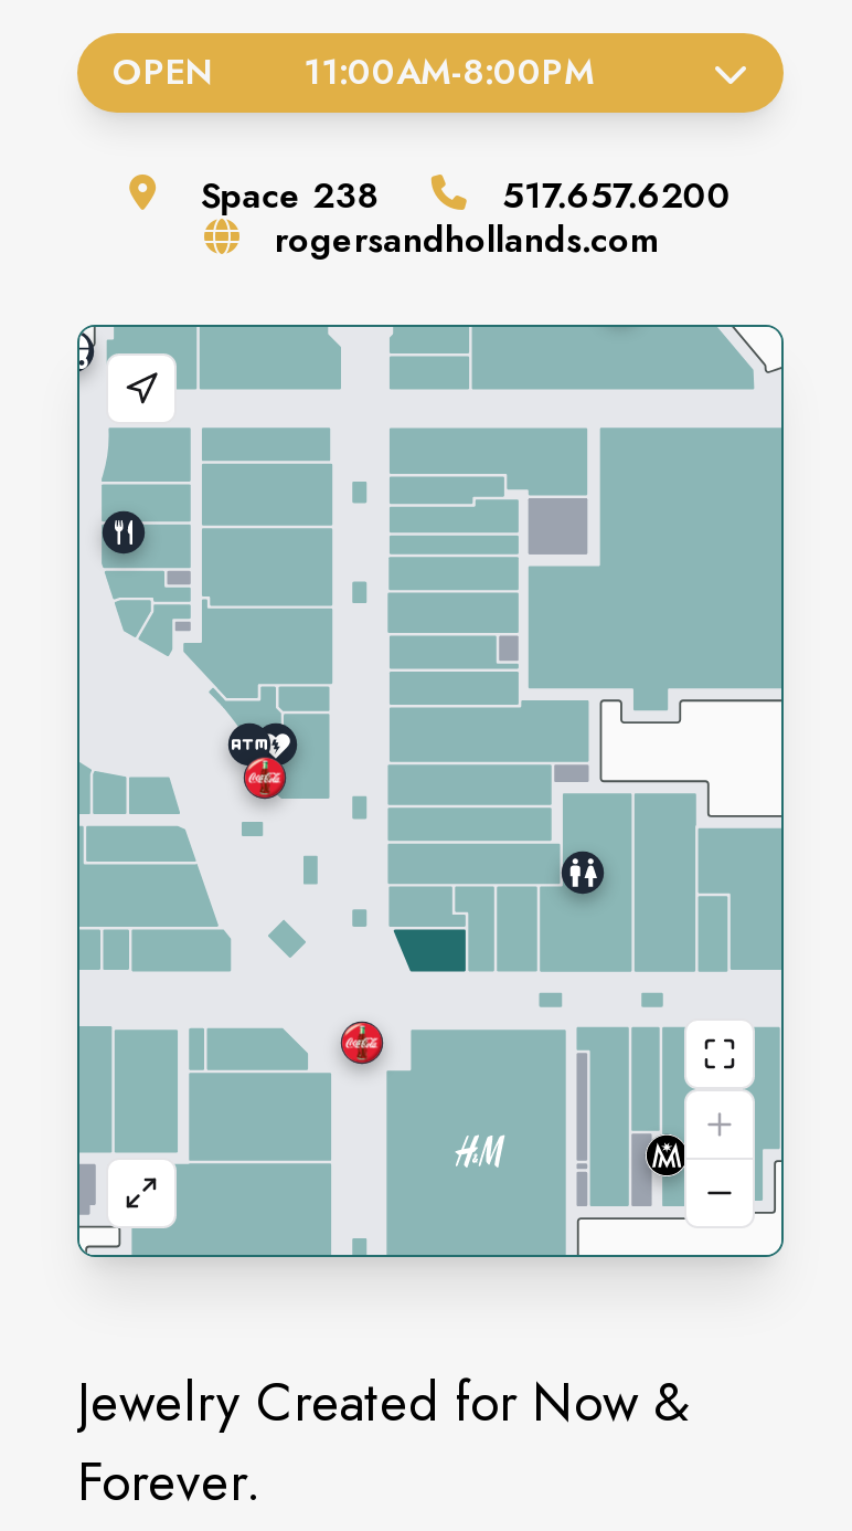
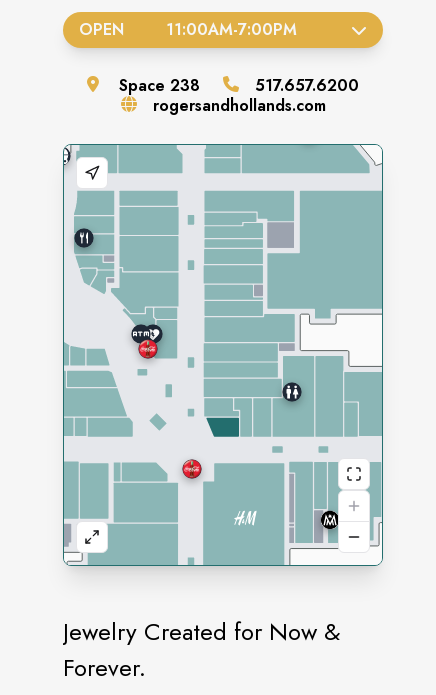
[113,46,595,97] OPEN 11:00AM-8:00PM -> [79,18,297,41] OPEN 11:00AM-7:00PM

